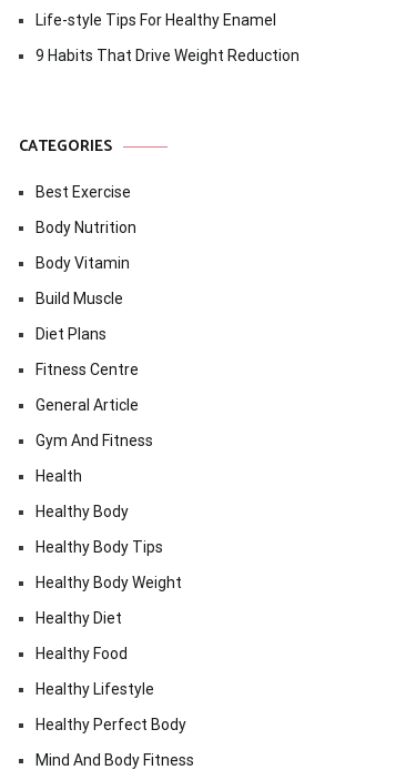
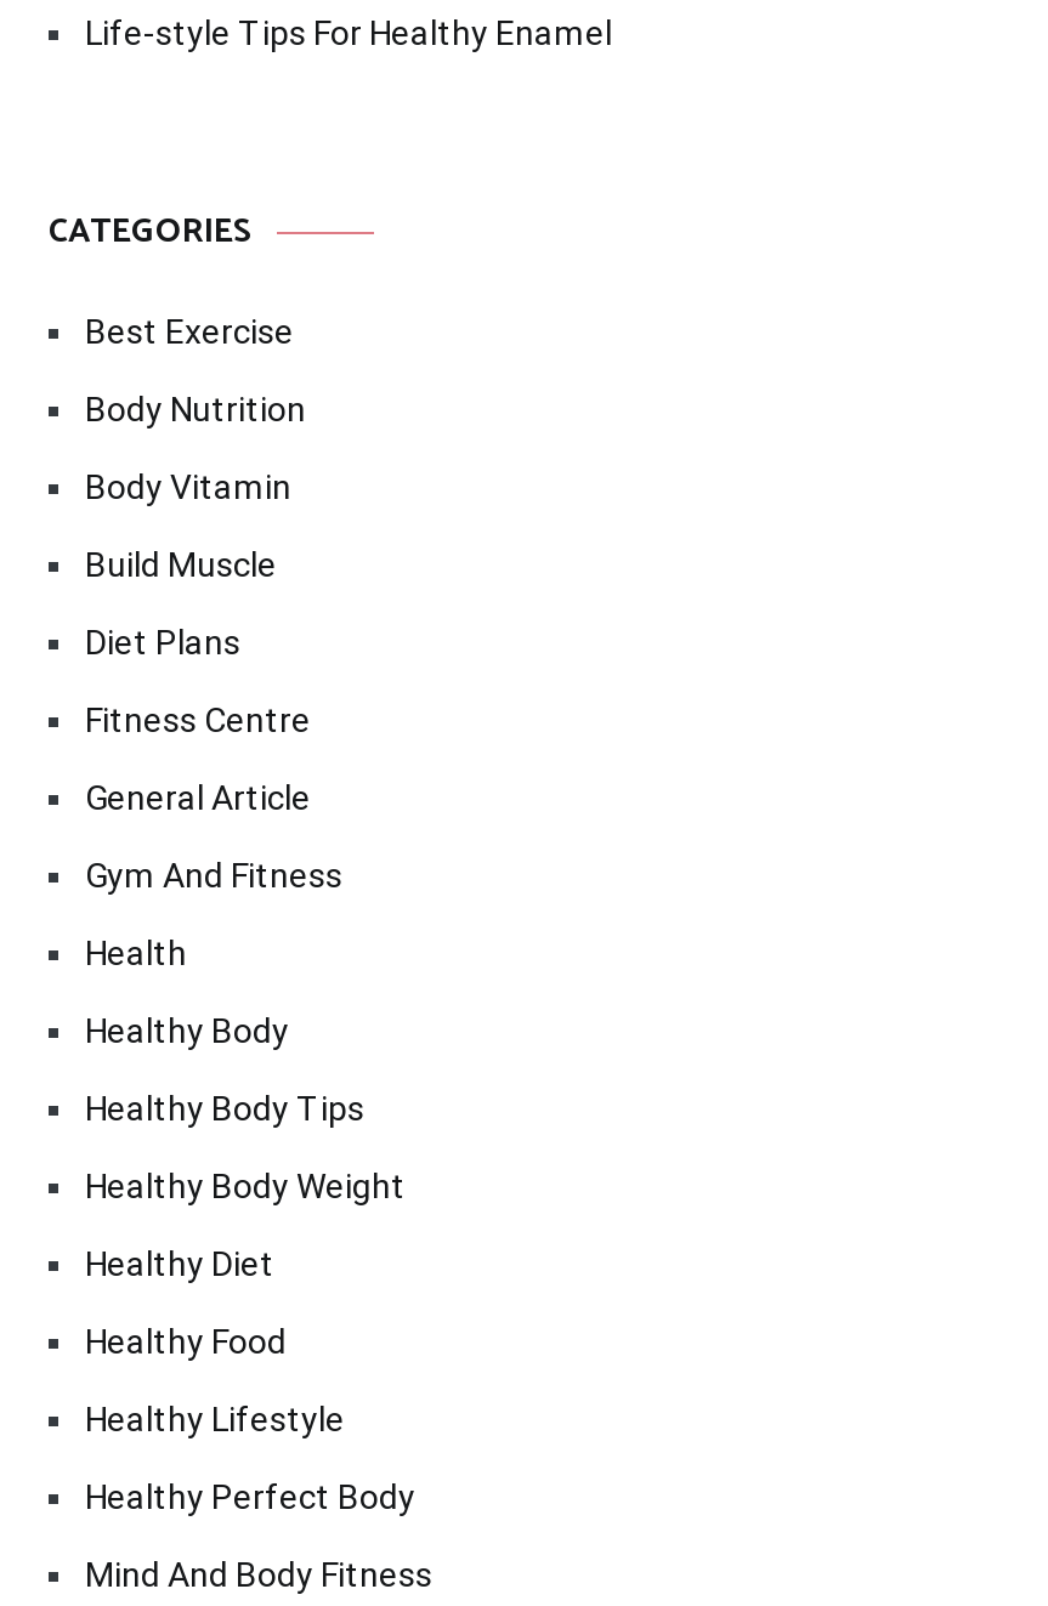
[35,47,300,65] 9 Habits That Drive Weight Reduction -> none

